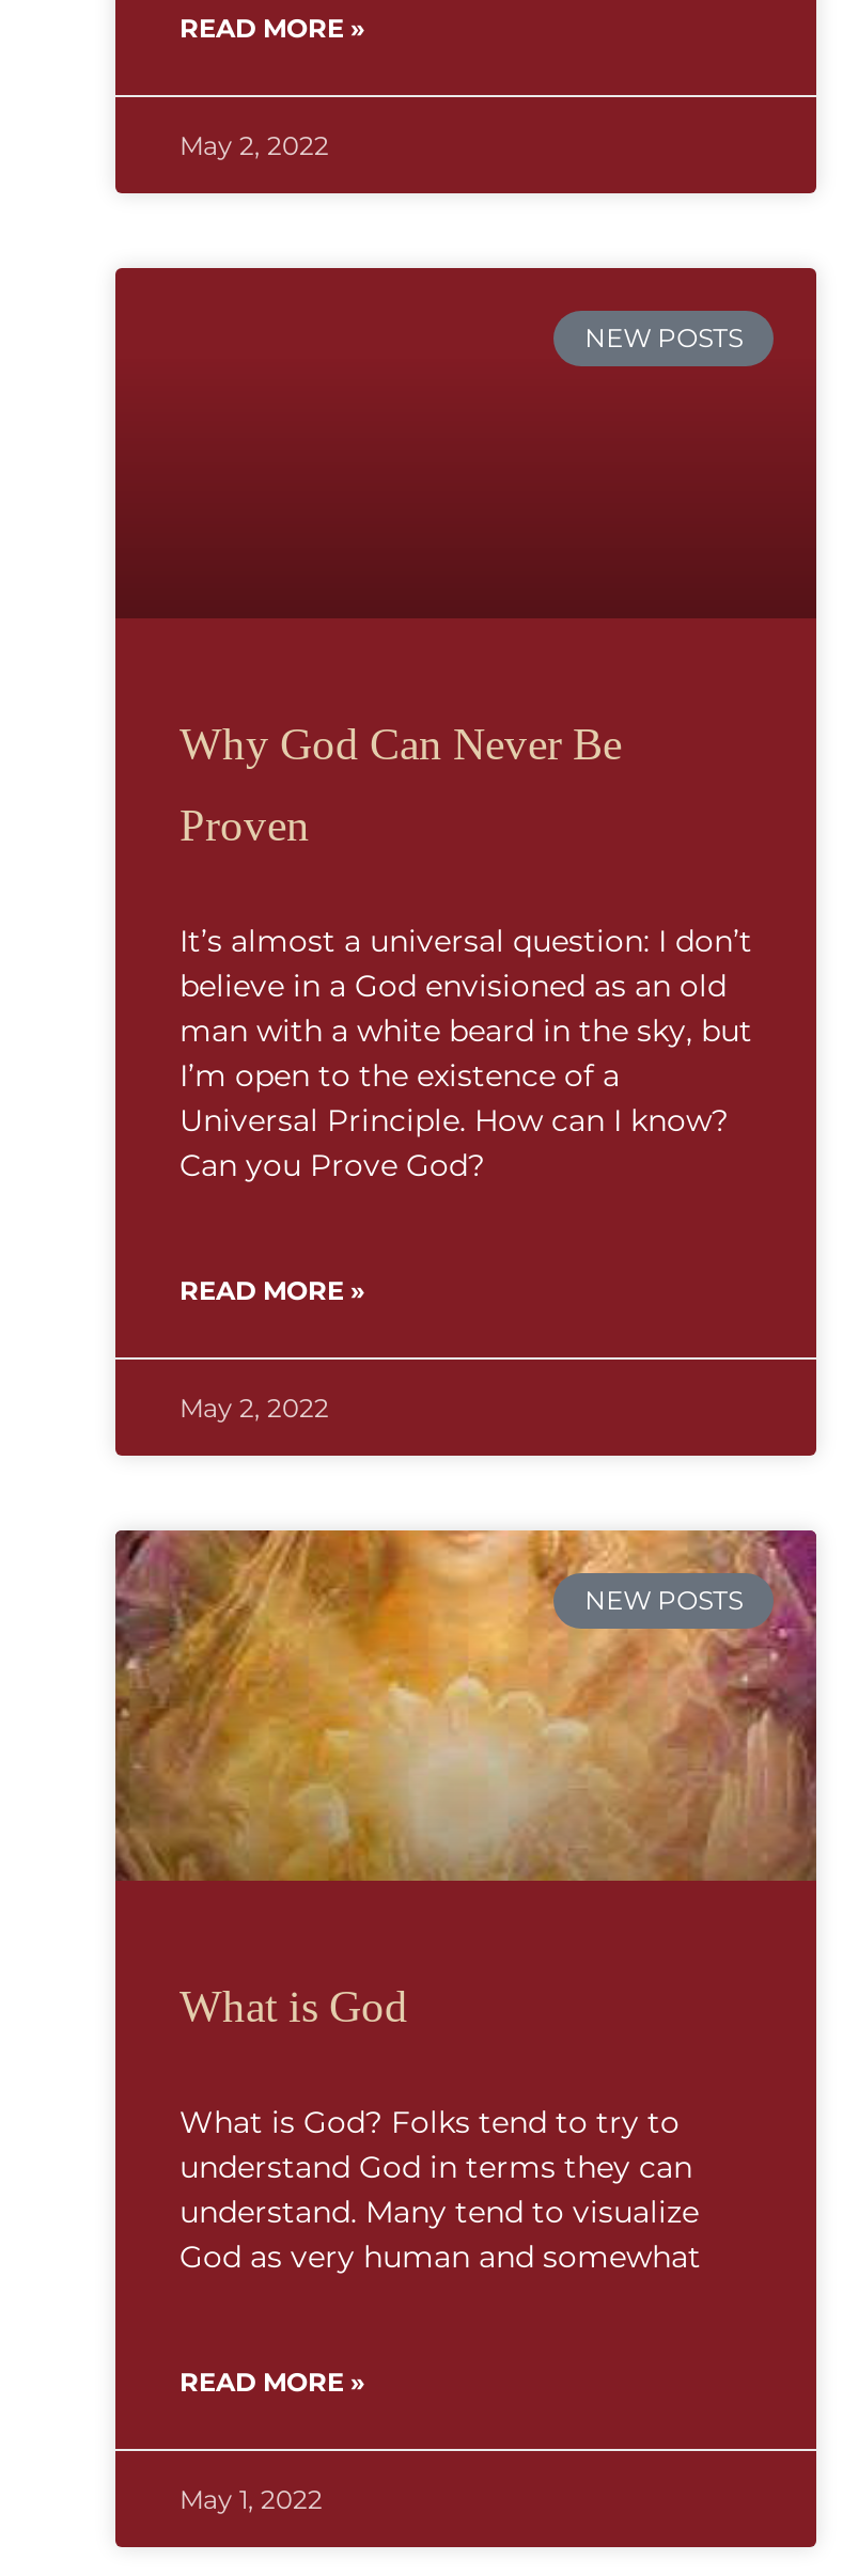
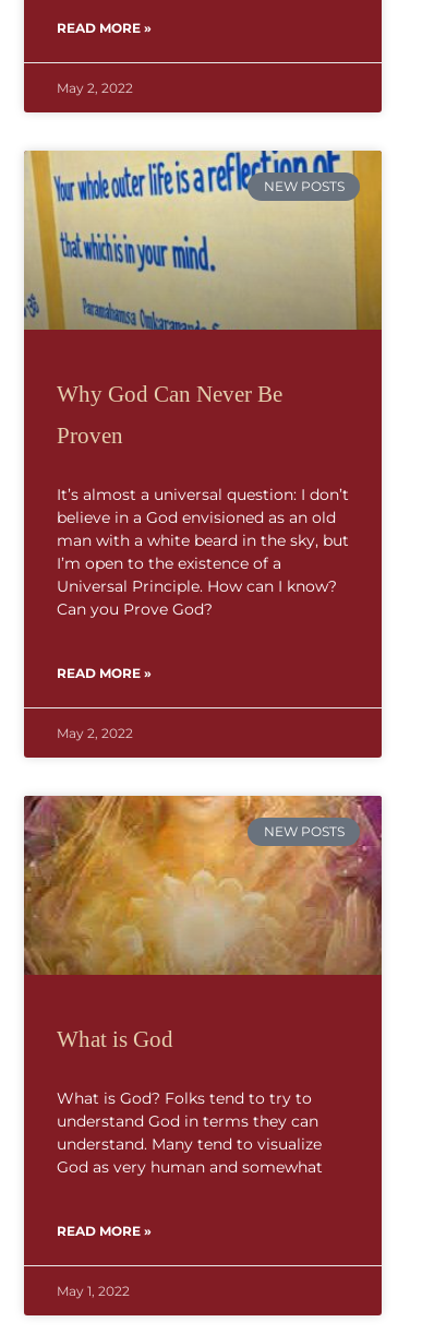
[113,266,818,618] [image] -> [23,150,383,331] [image]

